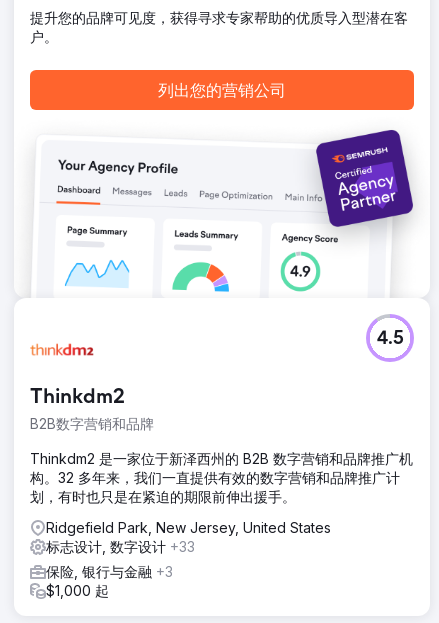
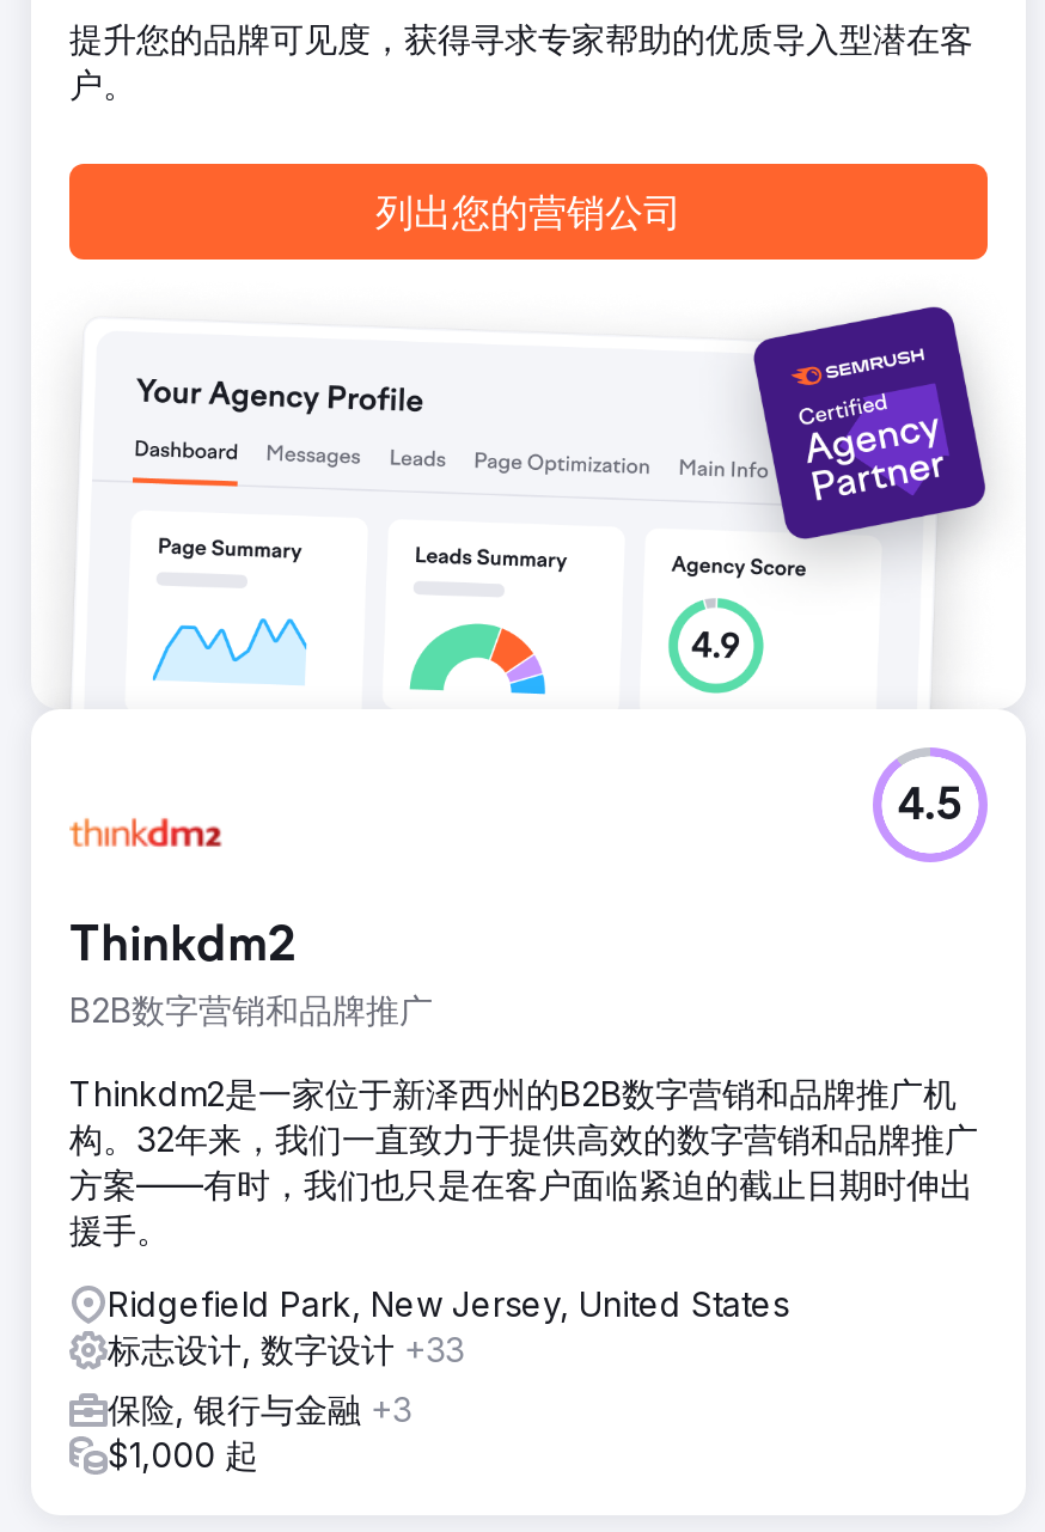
[30,415,154,432] B2B数字营销和品牌 -> [69,988,433,1029] B2B数字营销和品牌推广
[30,450,413,505] Thinkdm2 是一家位于新泽西州的 B2B 数字营销和品牌推广机 | 构。32 多年来，我们一直提供有效的数字营销和品牌推广计 | 划，有时也只是在紧迫的期限前伸出援手。 -> [69,1072,978,1249] Thinkdm2是一家位于新泽西州的B2B数字营销和品牌推广机 | 构。32年来，我们一直致力于提供高效的数字营销和品牌推广 | 方案——有时，我们也只是在客户面临紧迫的截止日期时伸出 | 援手。

